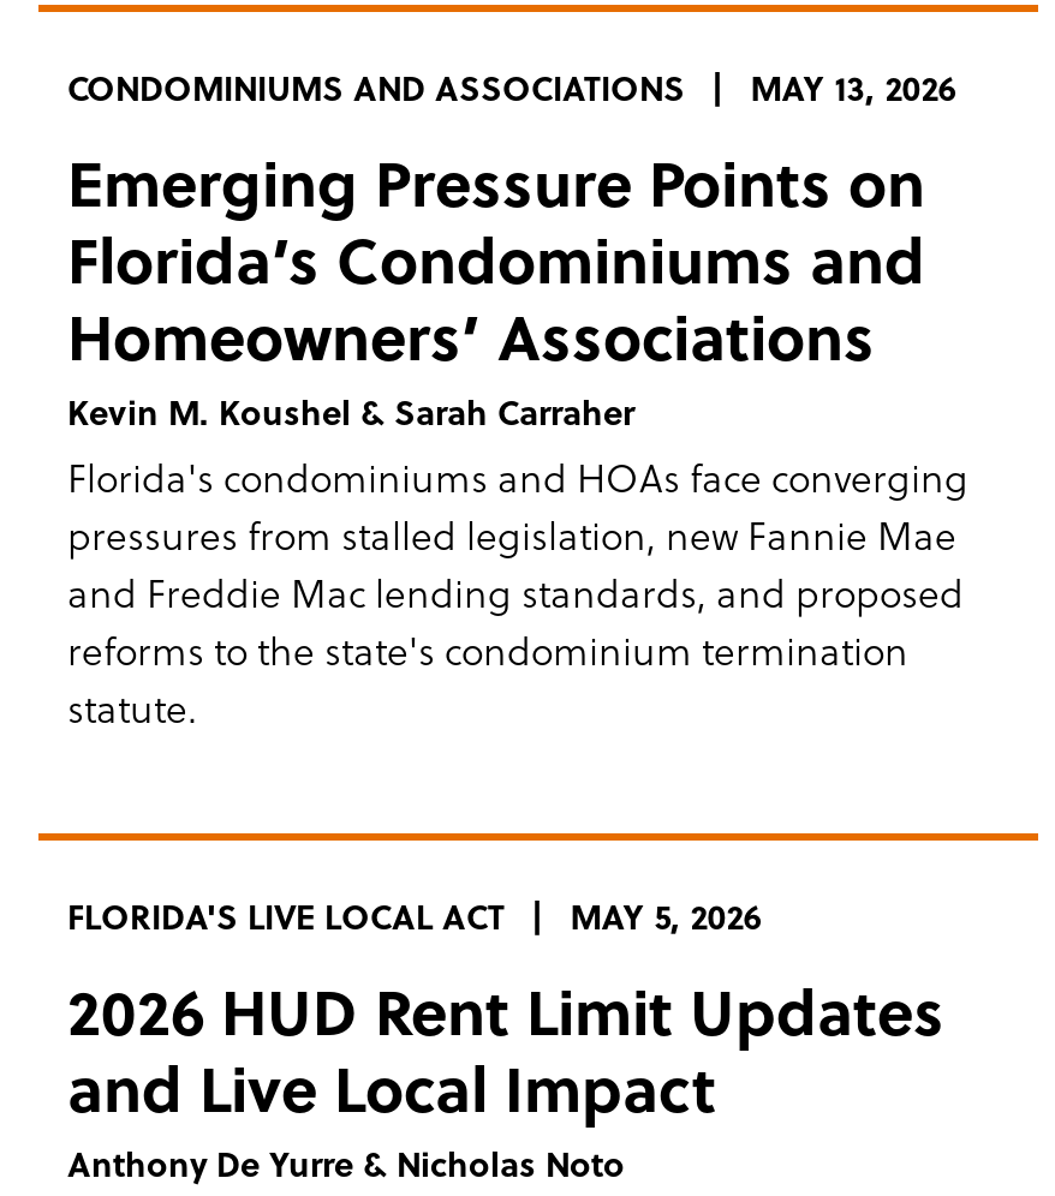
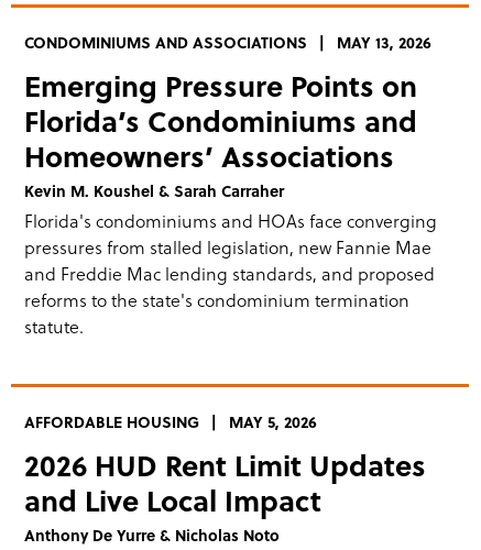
[67,890,505,940] FLORIDA'S LIVE LOCAL ACT -> [24,410,199,433] AFFORDABLE HOUSING

